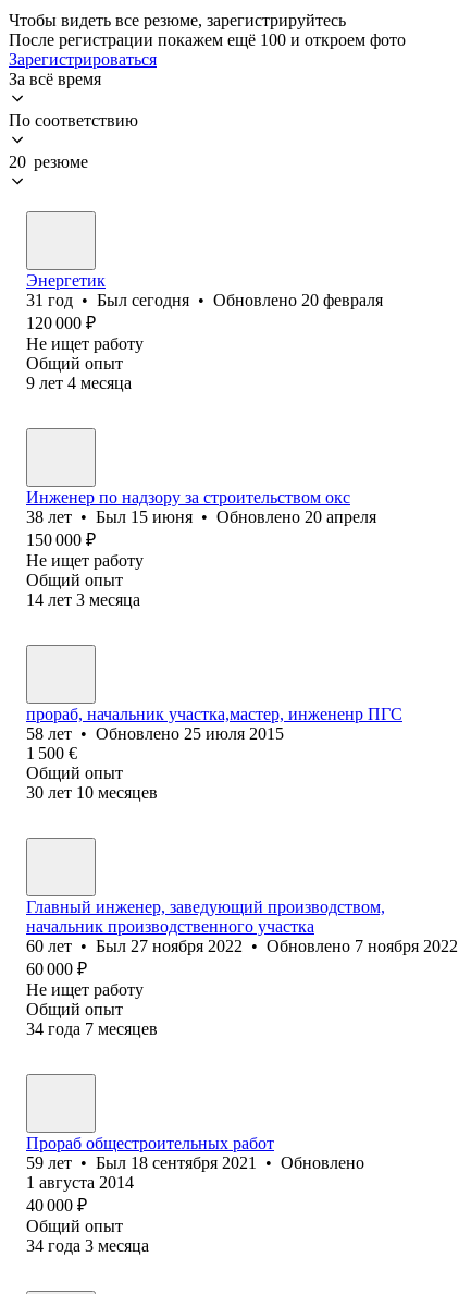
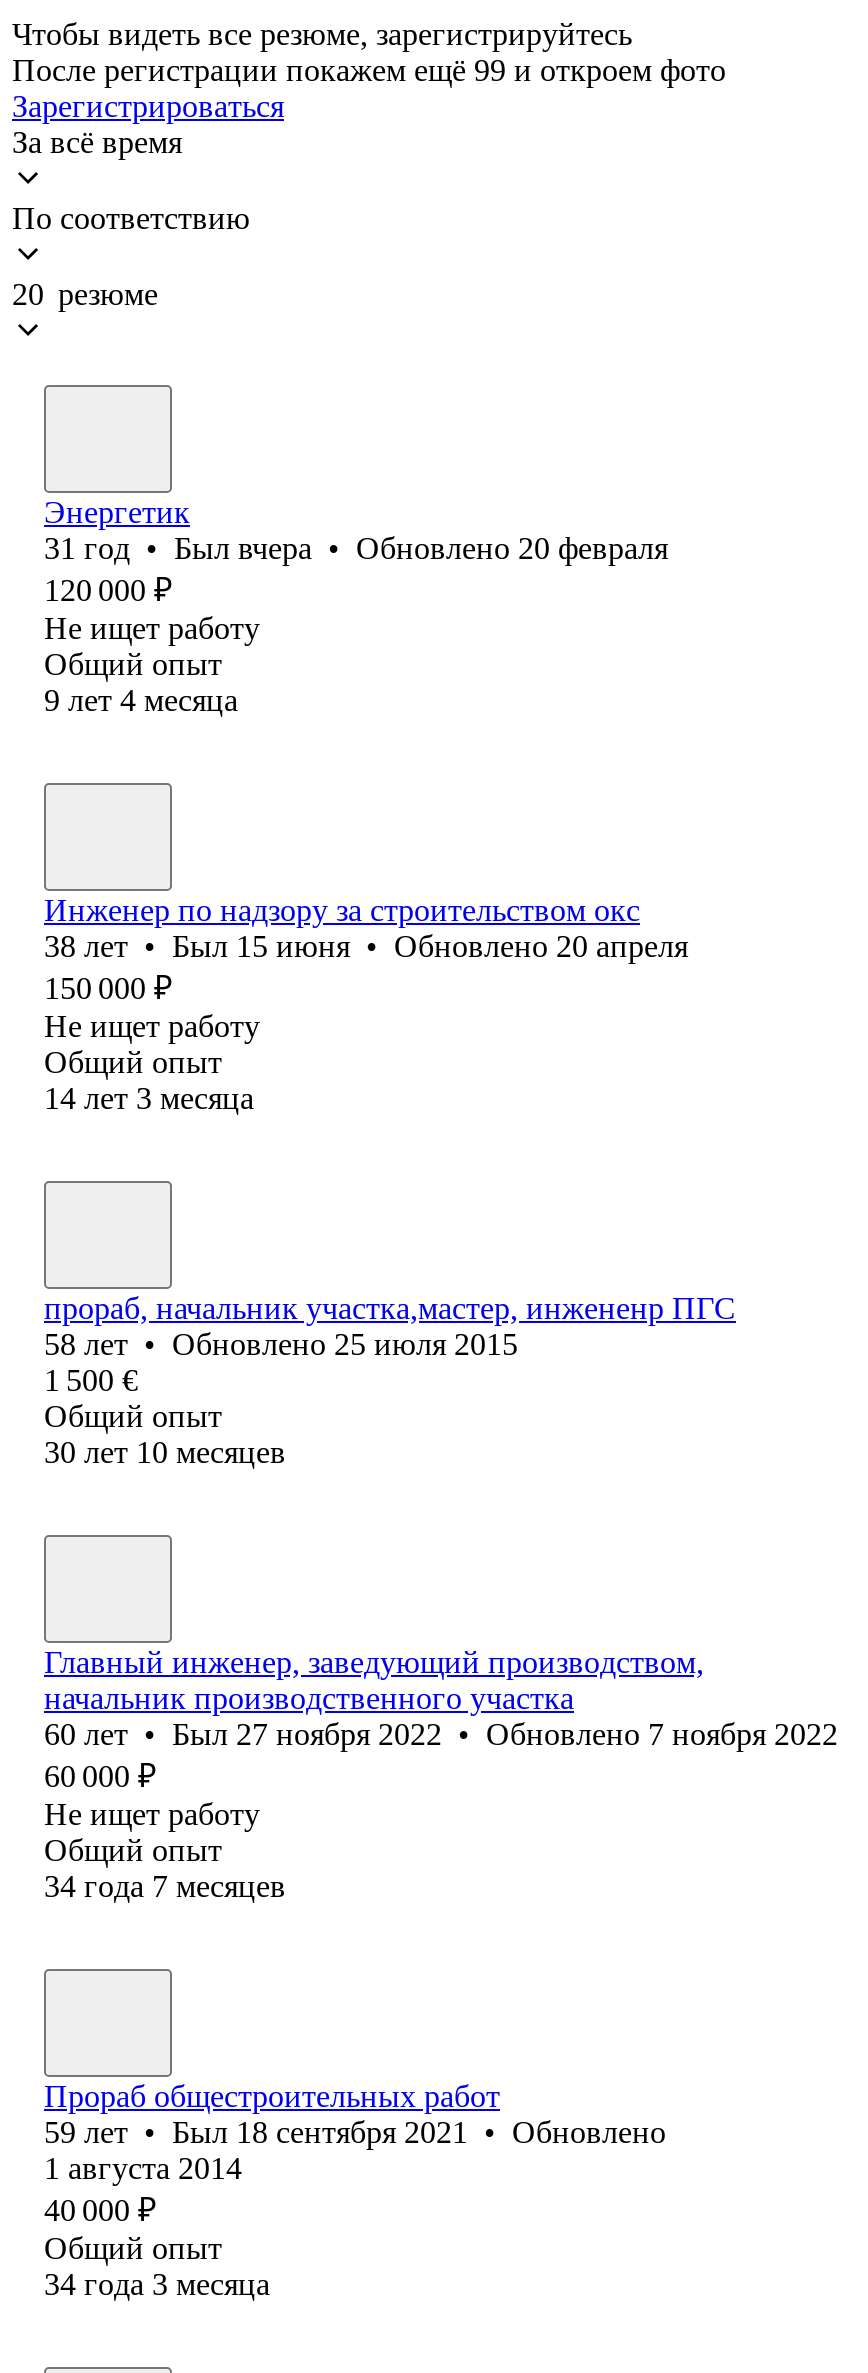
[9,30,406,49] После регистрации покажем ещё 100 и откроем фото -> [12,53,726,87] После регистрации покажем ещё 99 и откроем фото
[26,291,383,309] 31 год • Был сегодня • Обновлено 20 февраля -> [44,531,668,565] 31 год • Был вчера • Обновлено 20 февраля

